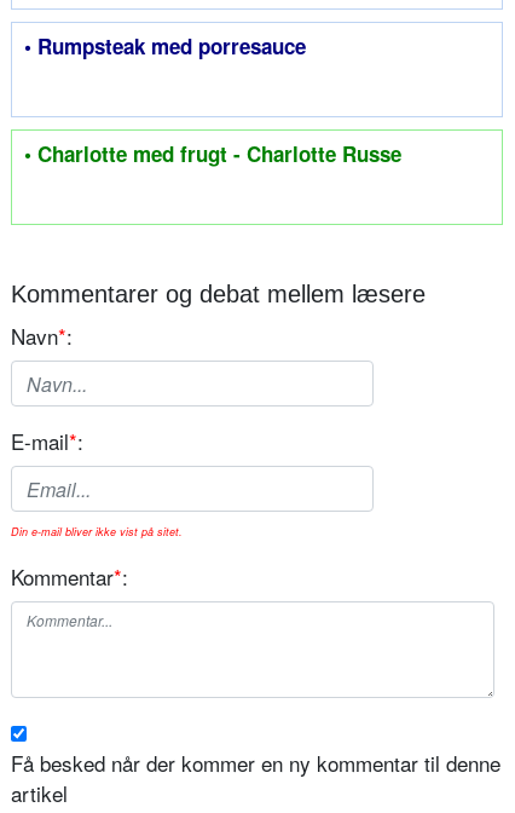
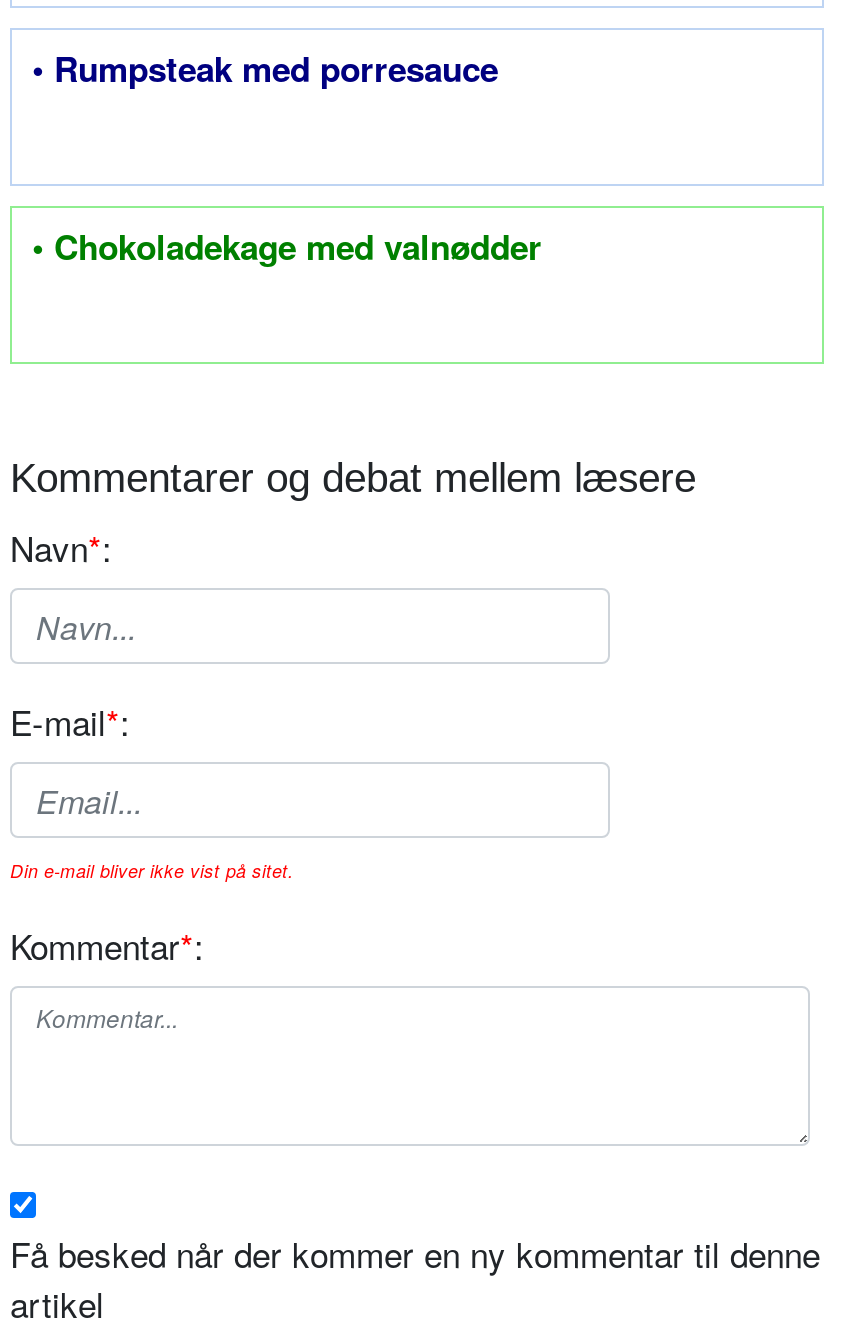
[24,139,401,169] • Charlotte med frugt - Charlotte Russe -> [32,223,542,271] • Chokoladekage med valnødder

